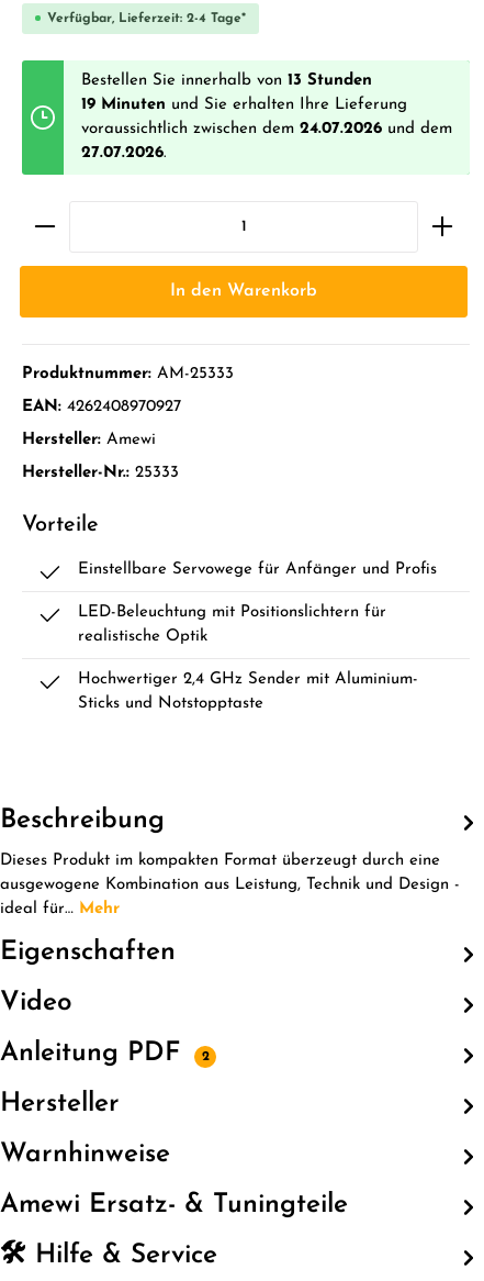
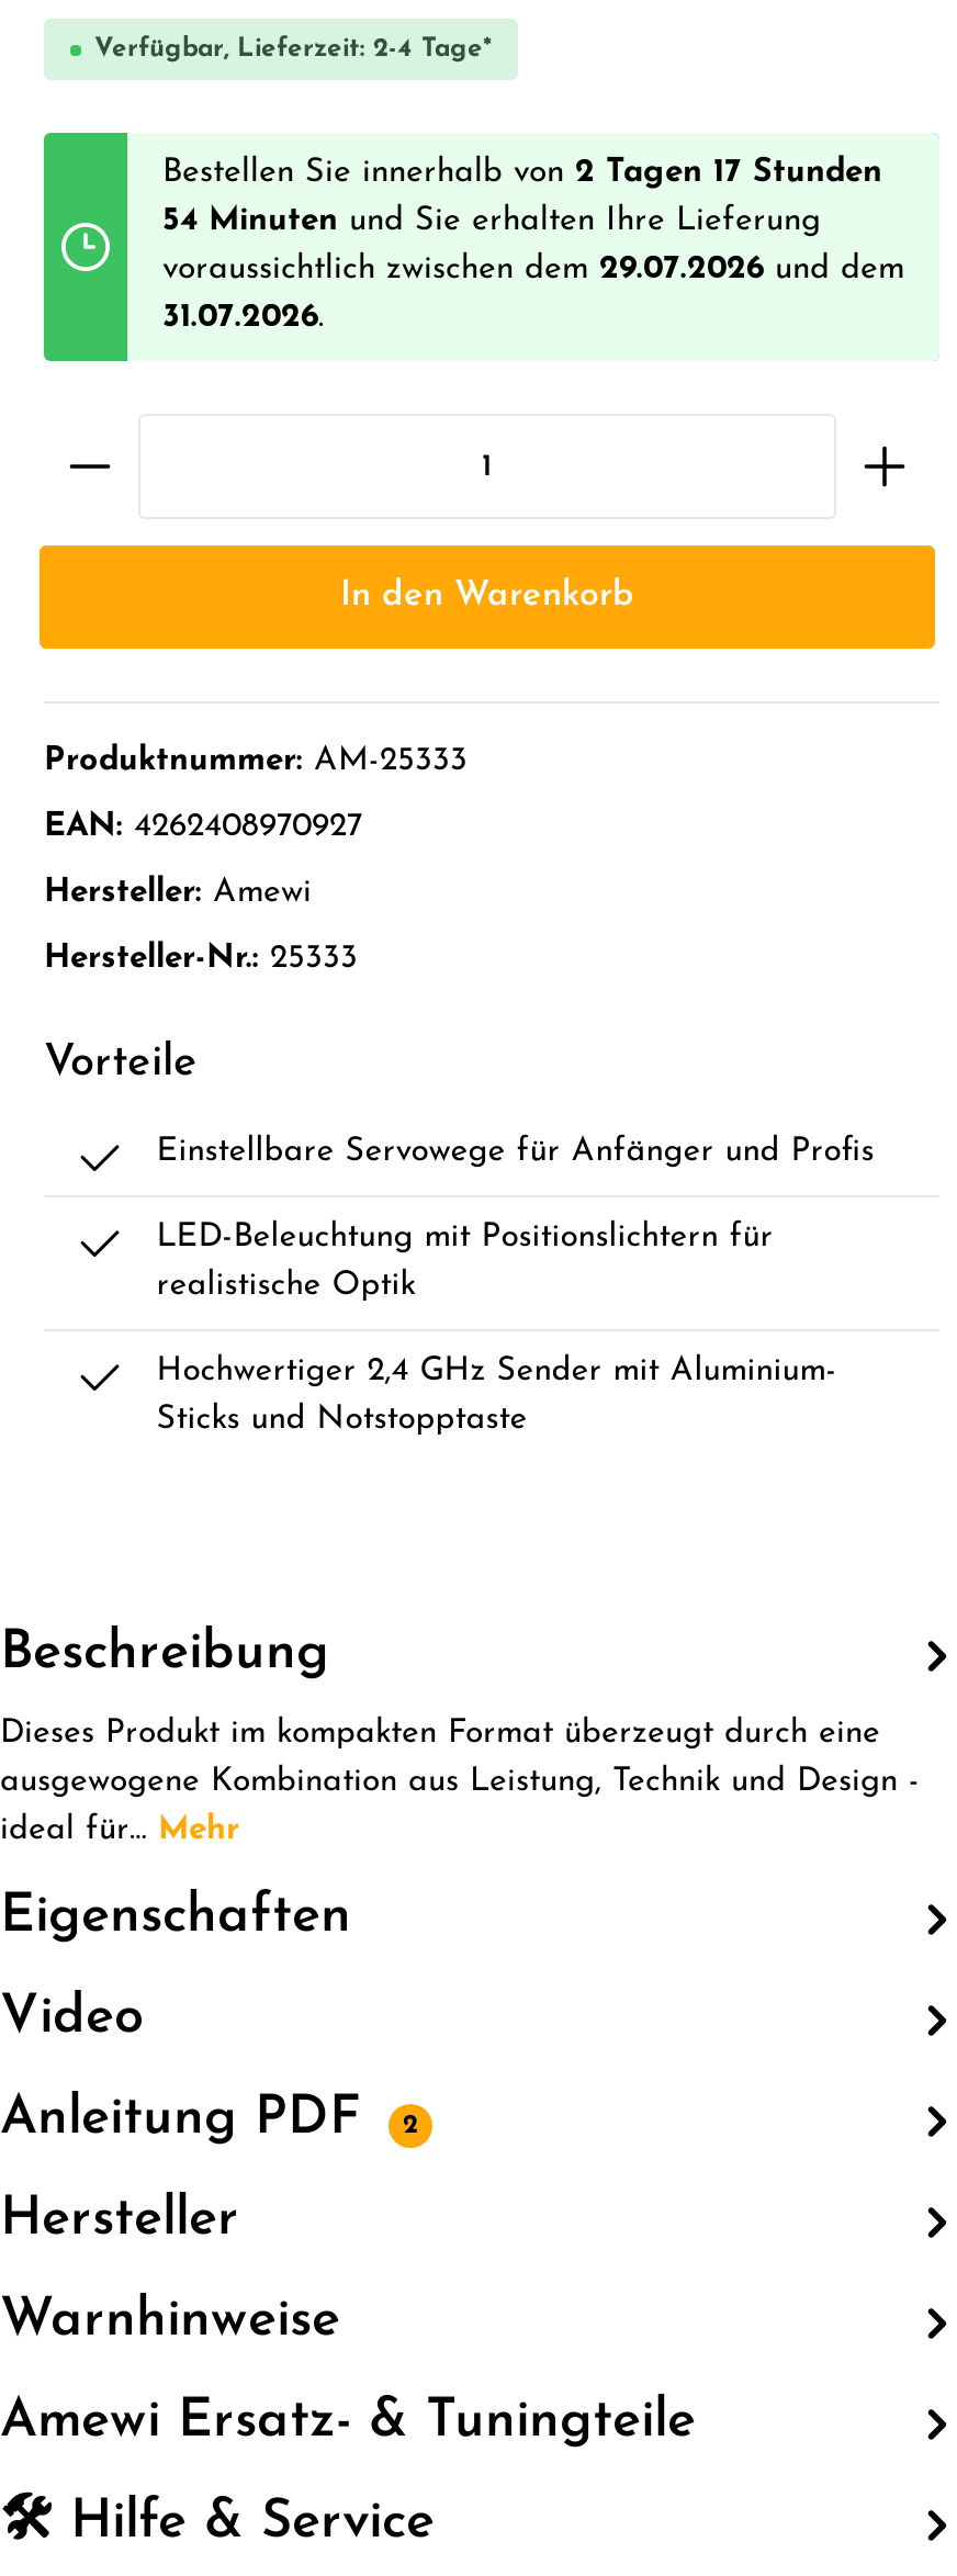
[81,72,372,88] Bestellen Sie innerhalb von 13 Stunden -> [162,157,882,190] Bestellen Sie innerhalb von 2 Tagen 17 Stunden
[81,96,407,113] 19 Minuten und Sie erhalten Ihre Lieferung -> [162,205,821,238] 54 Minuten und Sie erhalten Ihre Lieferung
[81,120,452,137] voraussichtlich zwischen dem 24.07.2026 und dem -> [162,254,904,286] voraussichtlich zwischen dem 29.07.2026 und dem
[81,144,167,161] 27.07.2026. -> [162,302,325,335] 31.07.2026.

